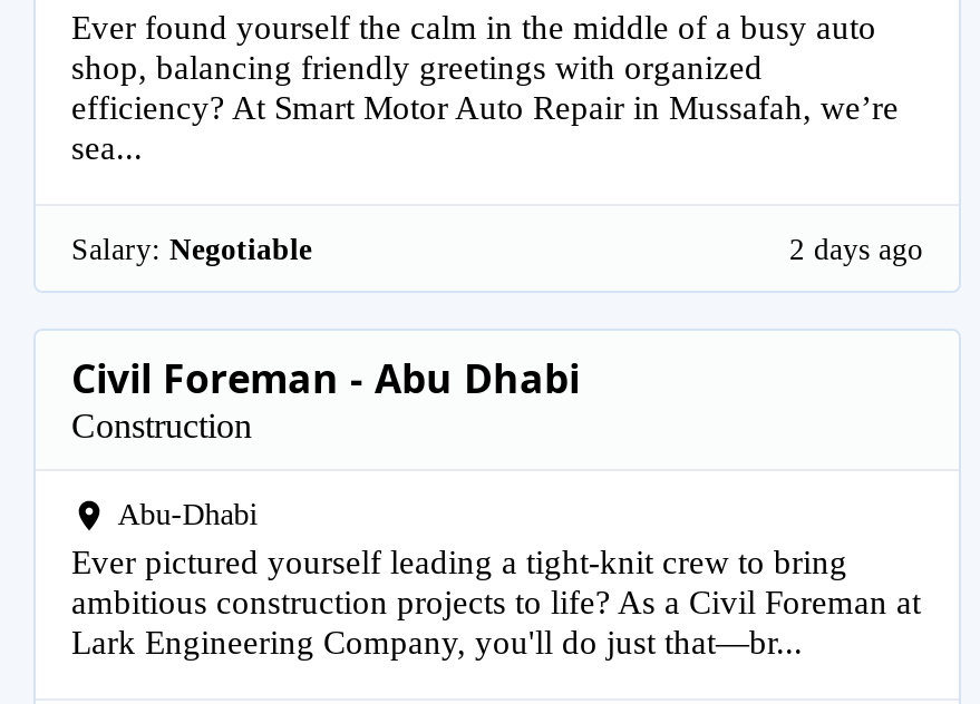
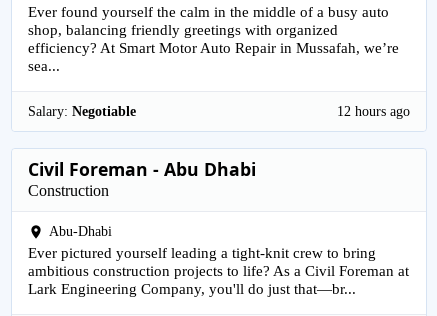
[789,232,923,266] 2 days ago -> [337,104,410,119] 12 hours ago

